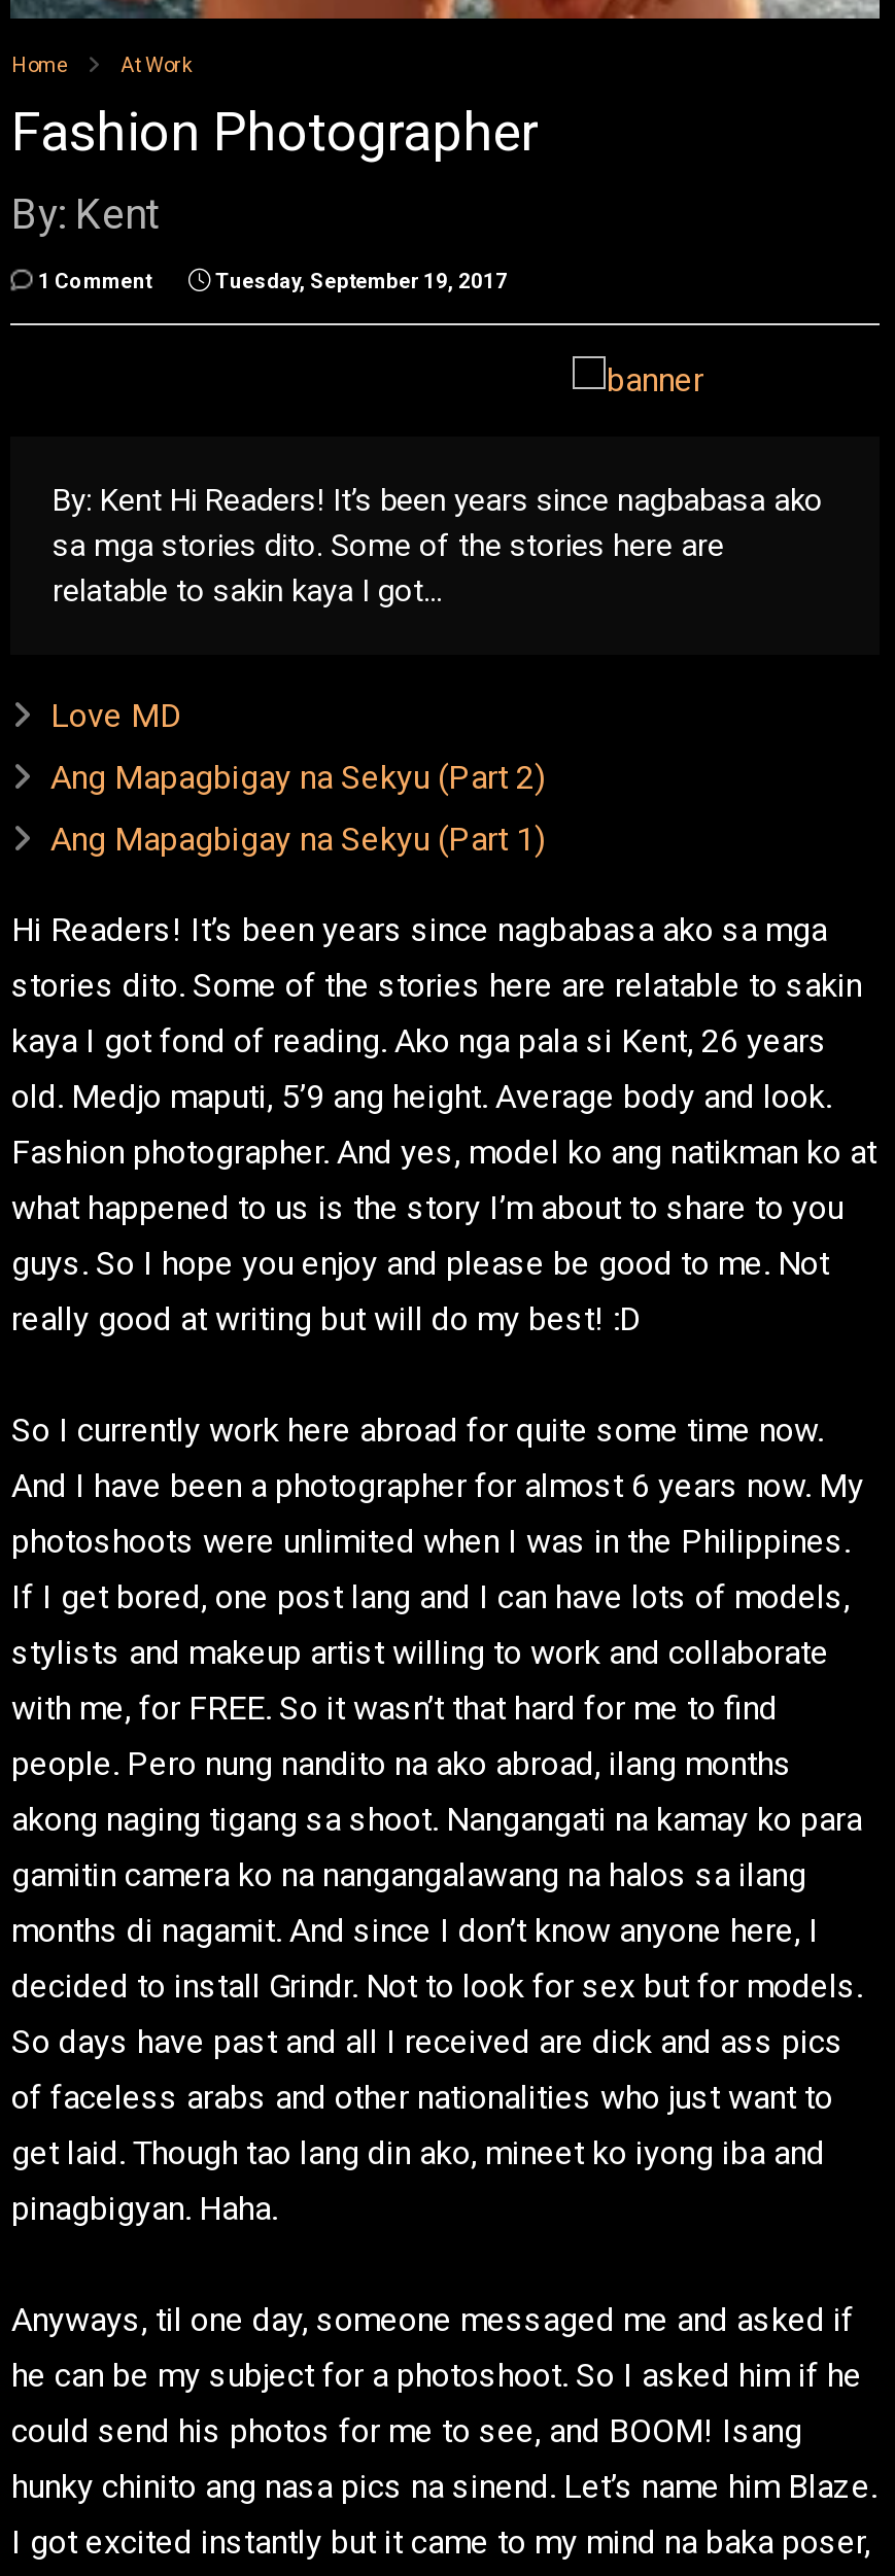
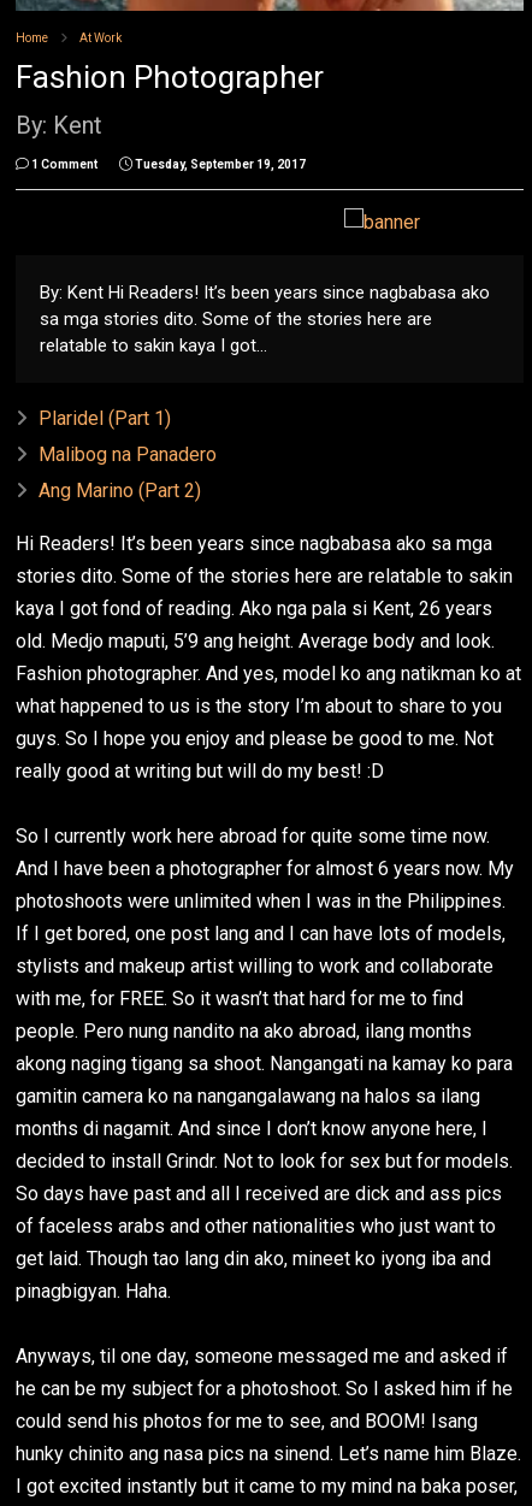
[50,697,182,736] Love MD -> [39,407,171,430] Plaridel (Part 1)
[50,759,545,798] Ang Mapagbigay na Sekyu (Part 2) -> [39,444,217,466] Malibog na Panadero
[50,821,545,860] Ang Mapagbigay na Sekyu (Part 1) -> [39,480,201,503] Ang Marino (Part 2)

